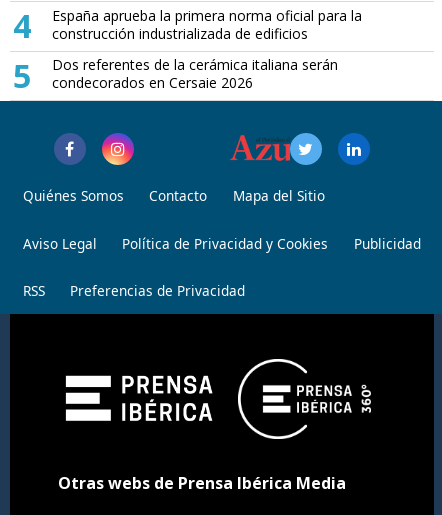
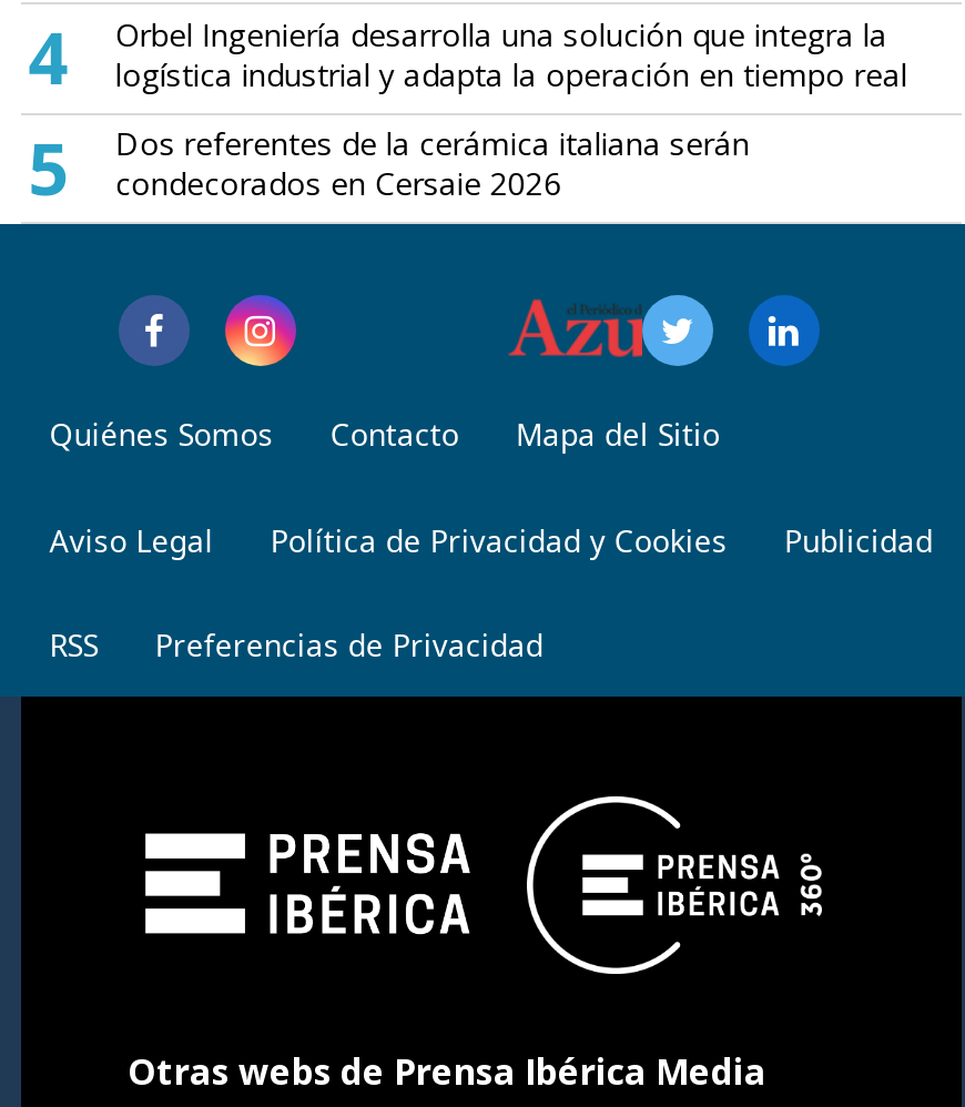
[52,6,362,43] España aprueba la primera norma oficial para la | construcción industrializada de edificios -> [115,12,907,95] Orbel Ingeniería desarrolla una solución que integra la | logística industrial y adapta la operación en tiempo real

